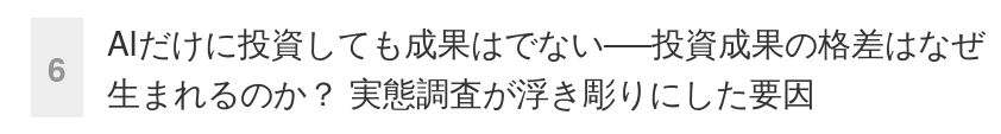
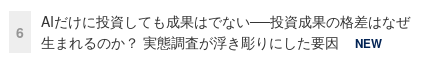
none -> [355,35,382,52] NEW

